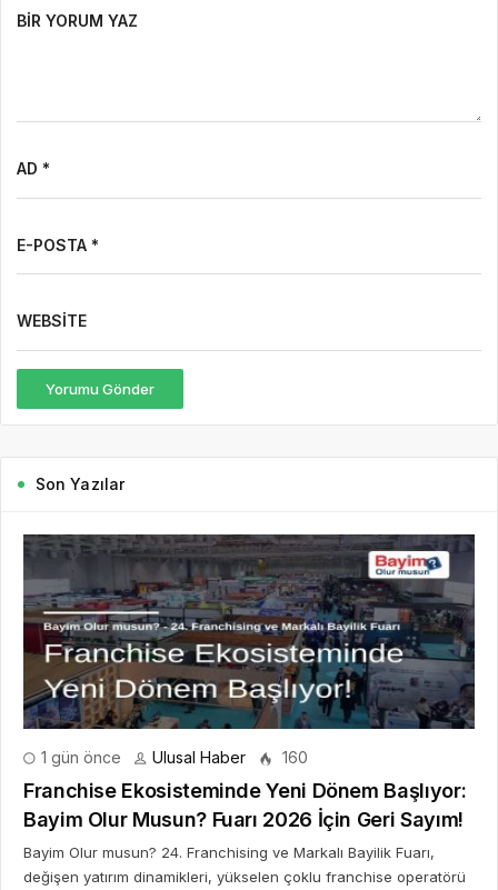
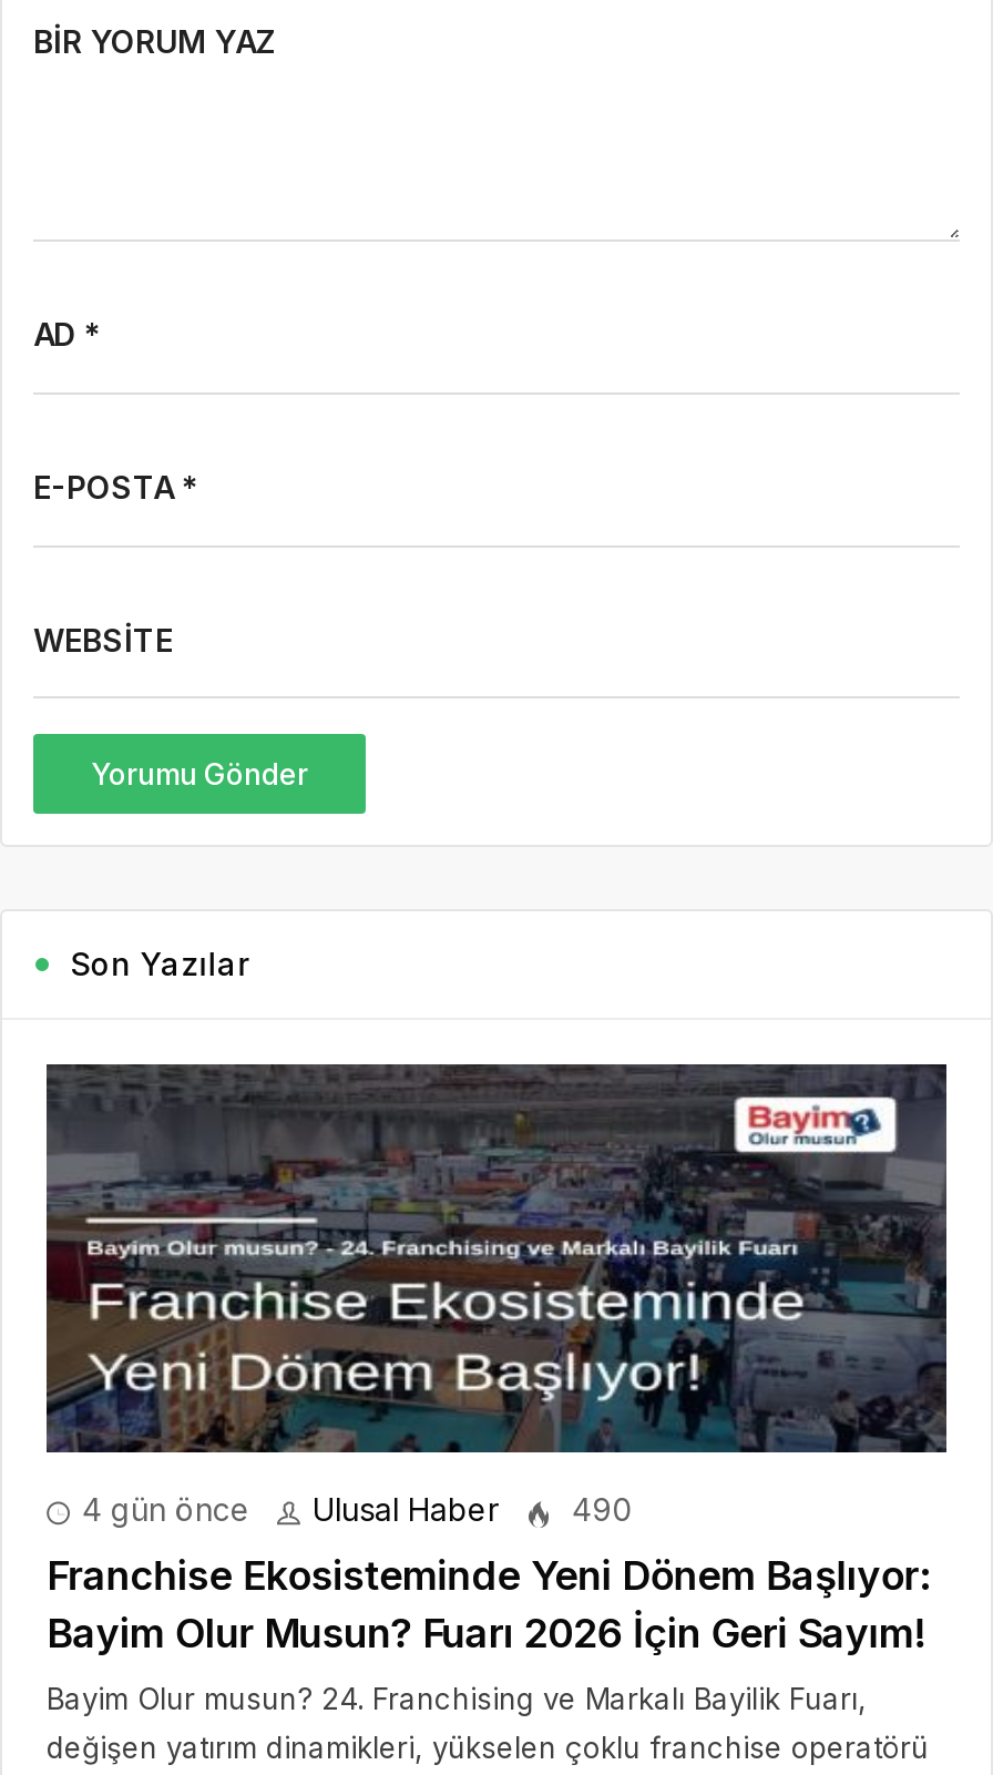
[37,748,121,767] 1 gün önce -> [73,1491,250,1529] 4 gün önce
[278,748,308,767] 160 -> [563,1491,632,1529] 490

